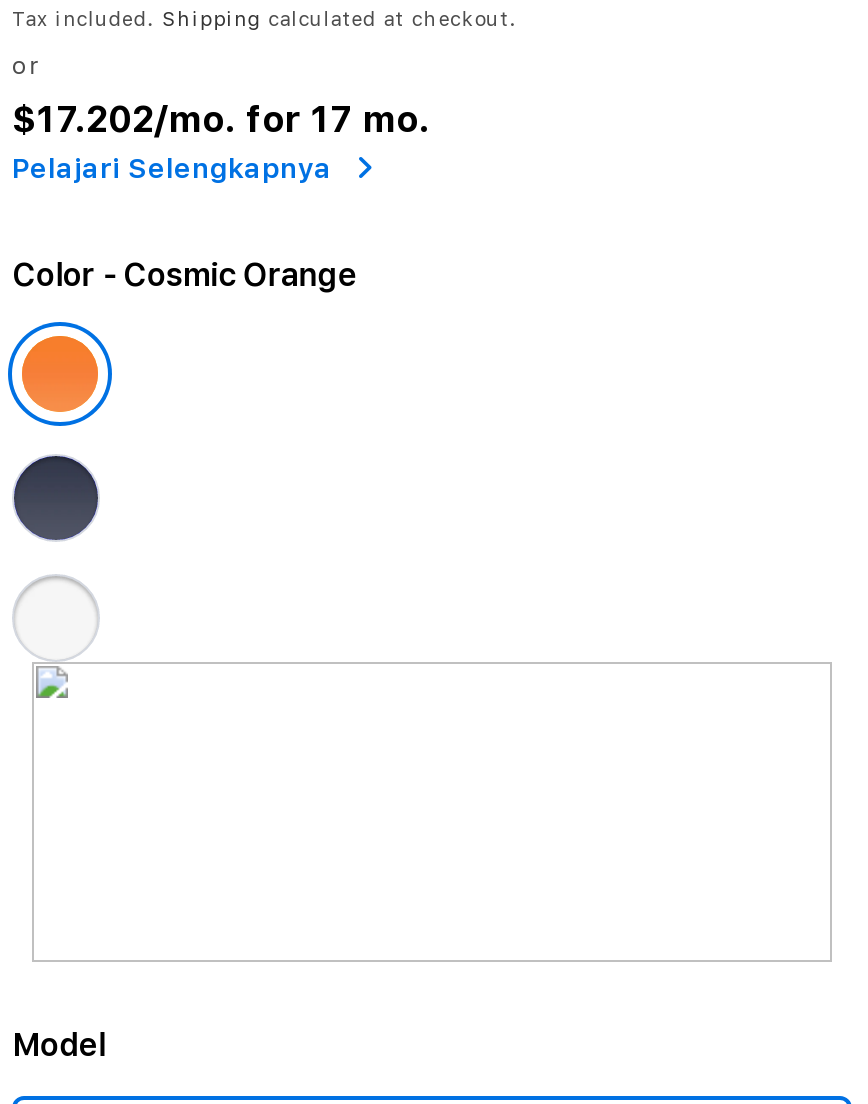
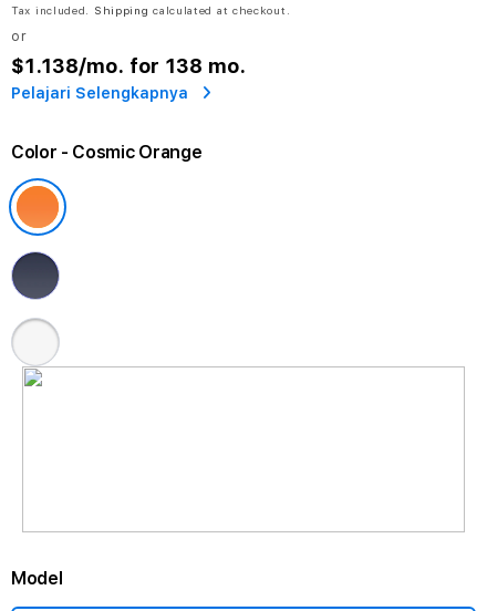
[12,98,430,140] $17.202/mo. for 17 mo. -> [11,54,246,77] $1.138/mo. for 138 mo.

